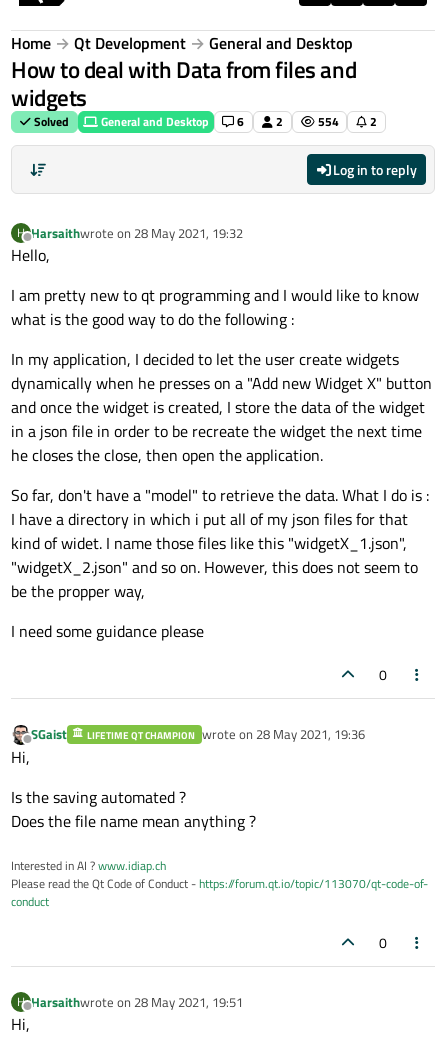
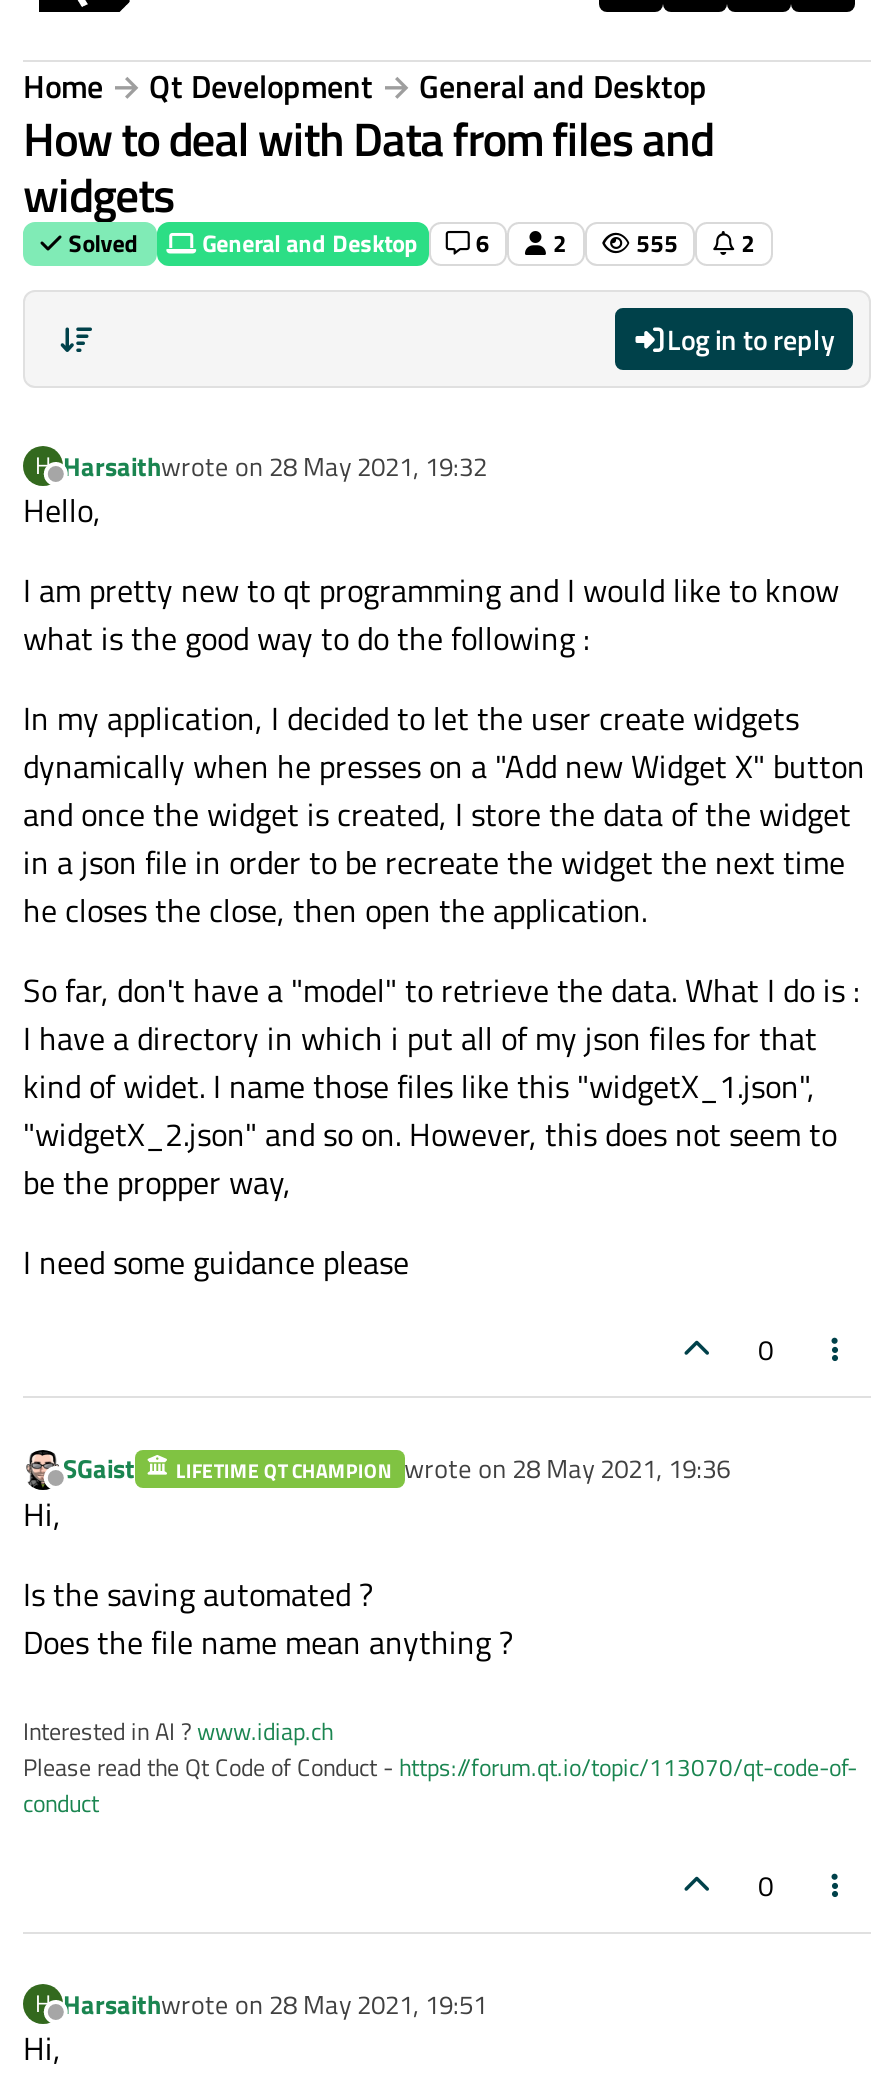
[31,112,377,131] Solved General and Desktop 6 2 554 2 -> [63,224,755,262] Solved General and Desktop 6 2 555 2

